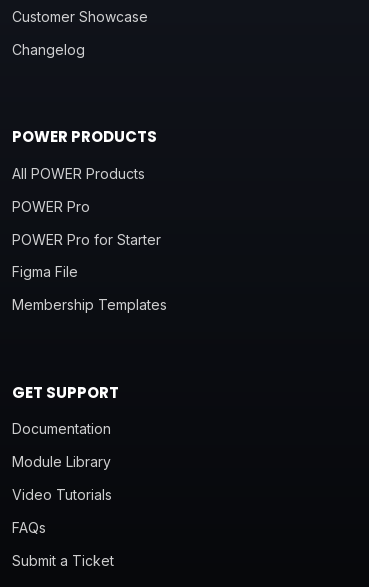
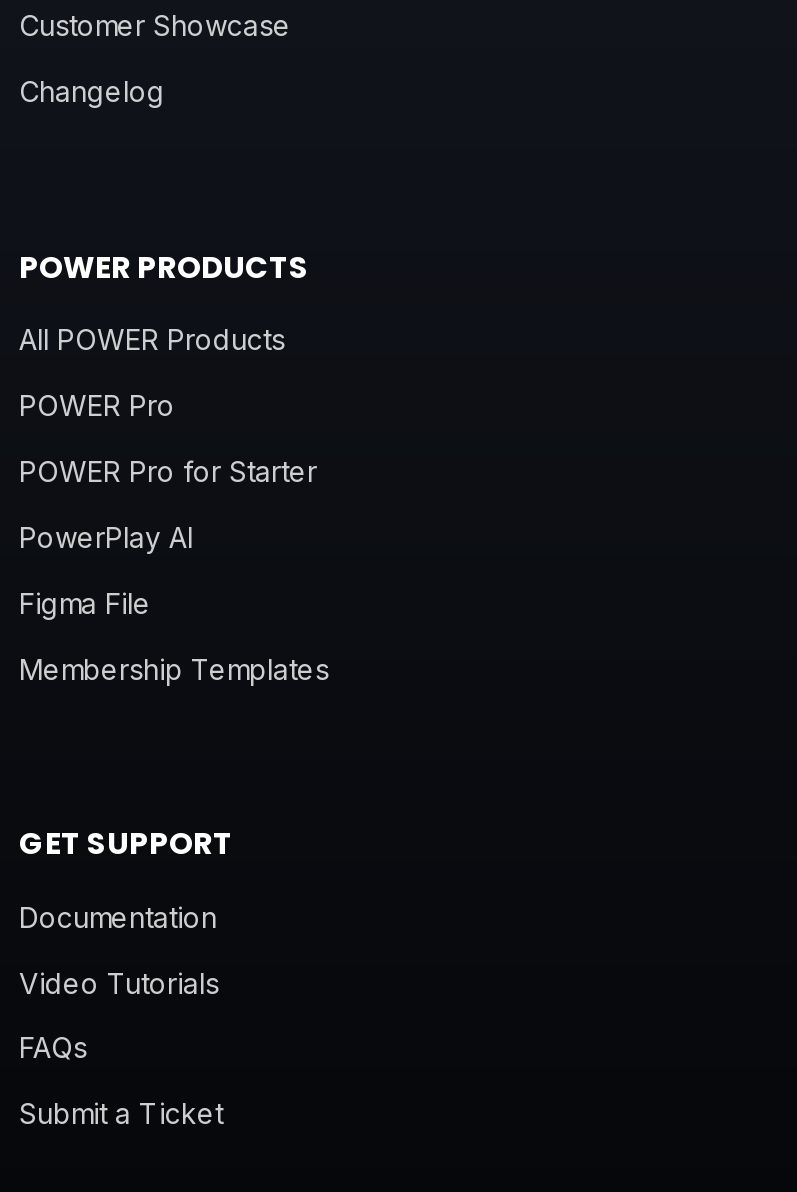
none -> [19,520,193,554] PowerPlay AI
moved [12,263,167,437] -> [19,586,329,933]: Figma File | Membership Templates | GET SUPPORT | Documentation
[12,453,111,470] Module Library -> none

